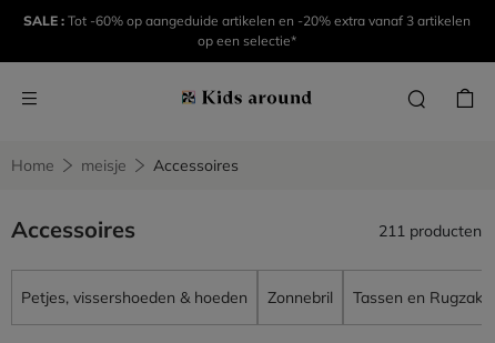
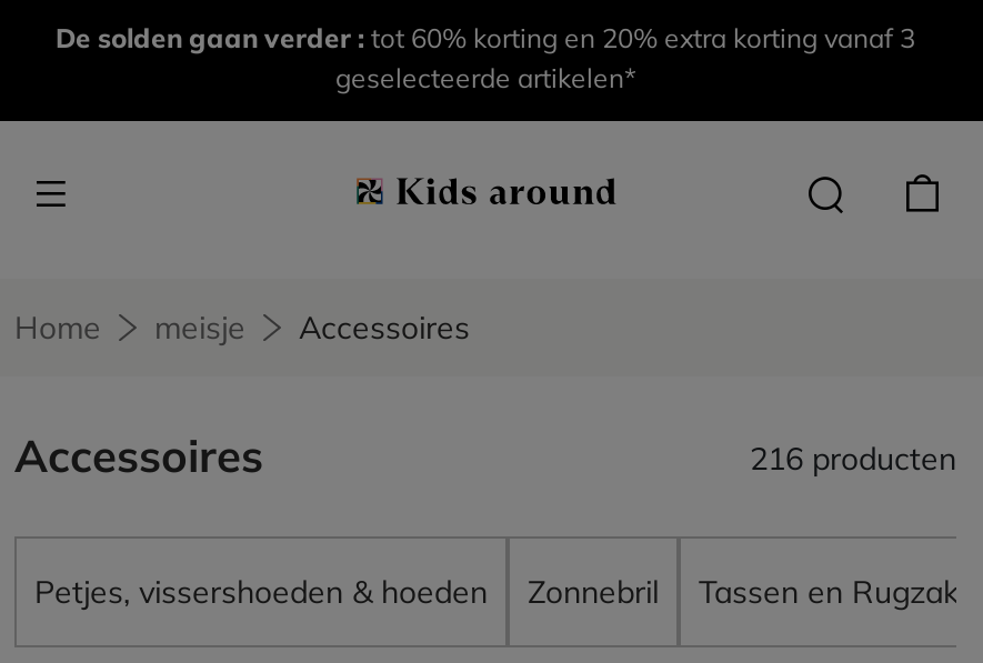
[23,12,470,49] SALE : Tot -60% op aangeduide artikelen en -20% extra vanaf 3 artikelen | op een selectie* -> [56,21,915,94] De solden gaan verder : tot 60% korting en 20% extra korting vanaf 3 | geselecteerde artikelen*
[378,221,482,241] 211 producten -> [750,439,956,479] 216 producten

